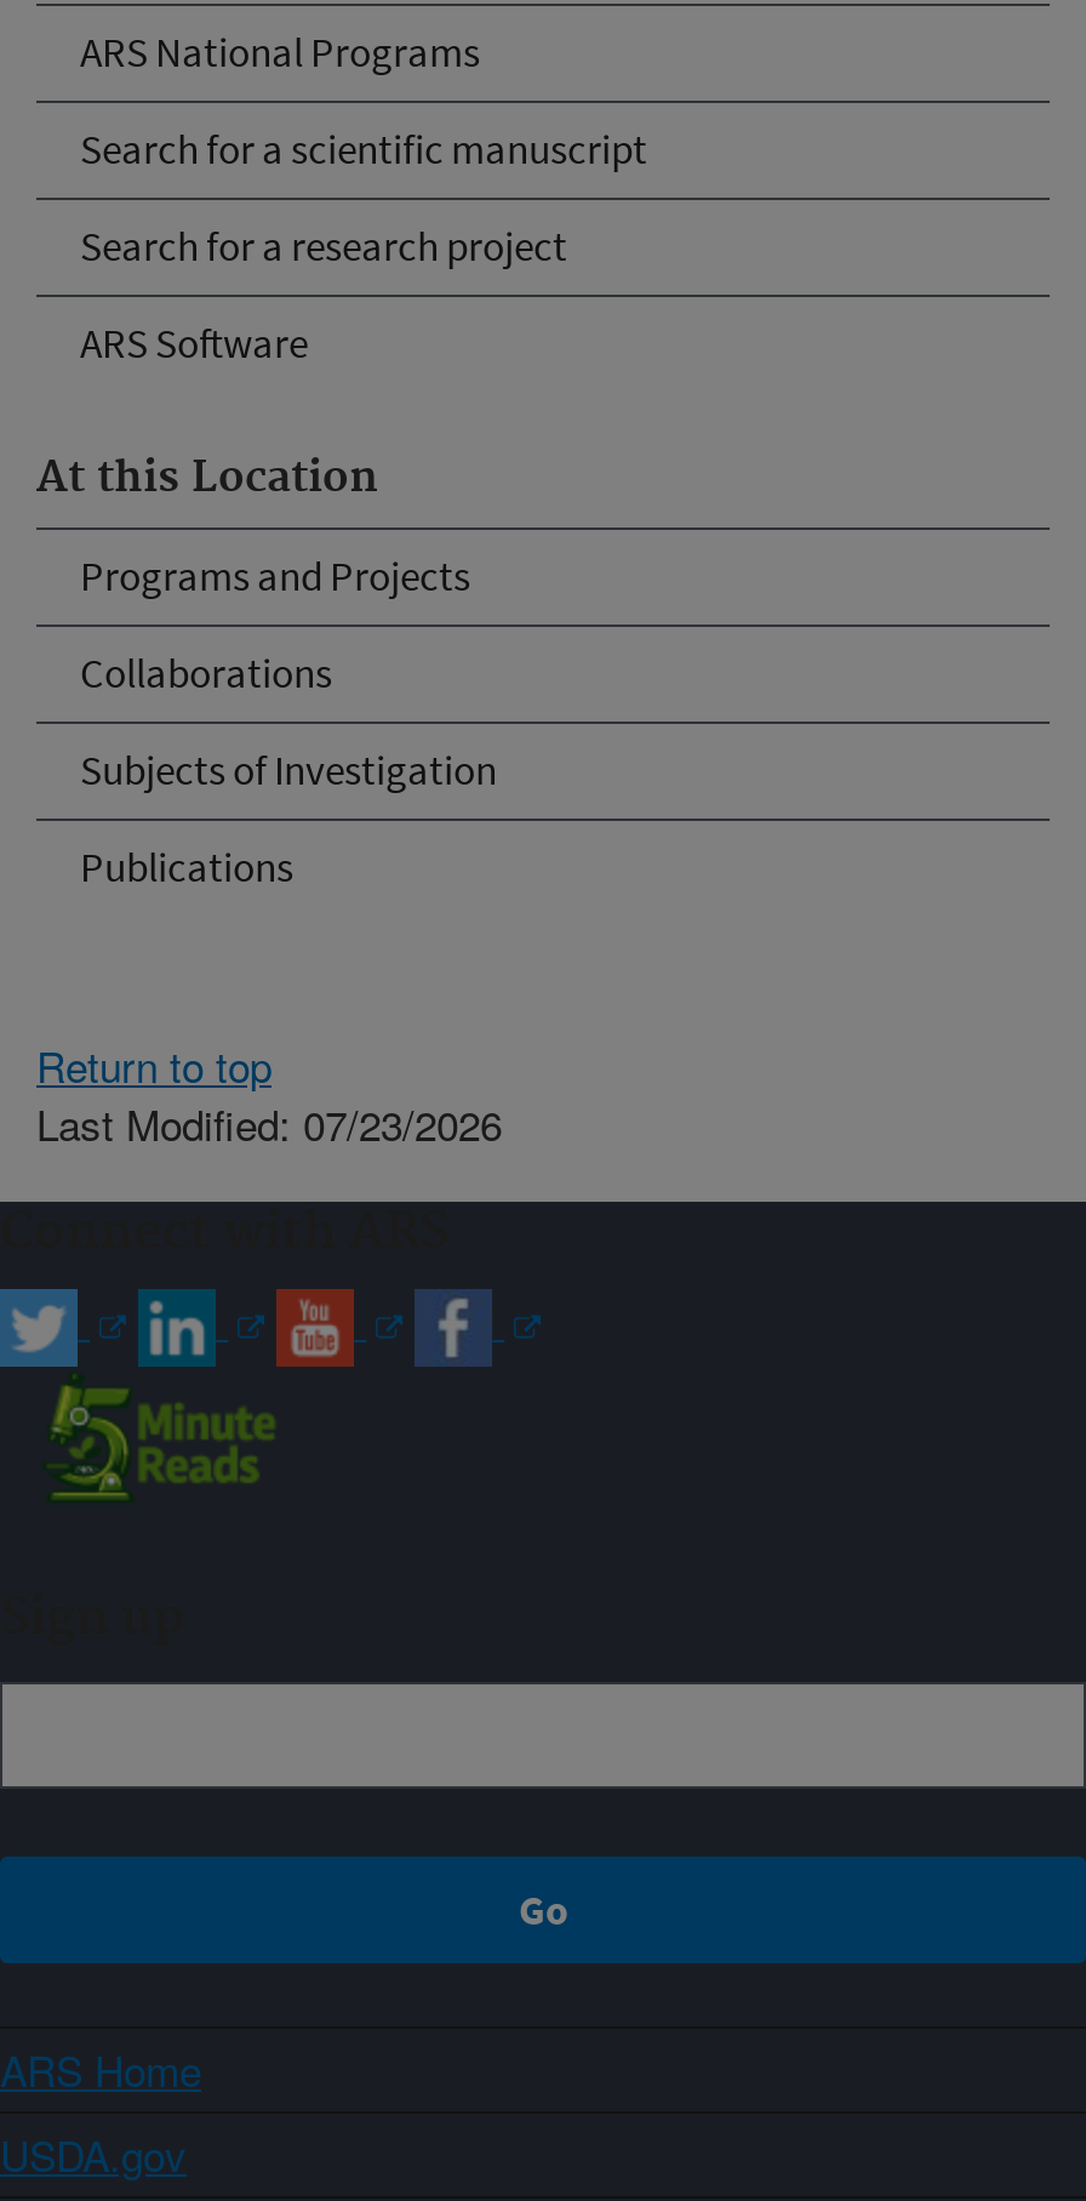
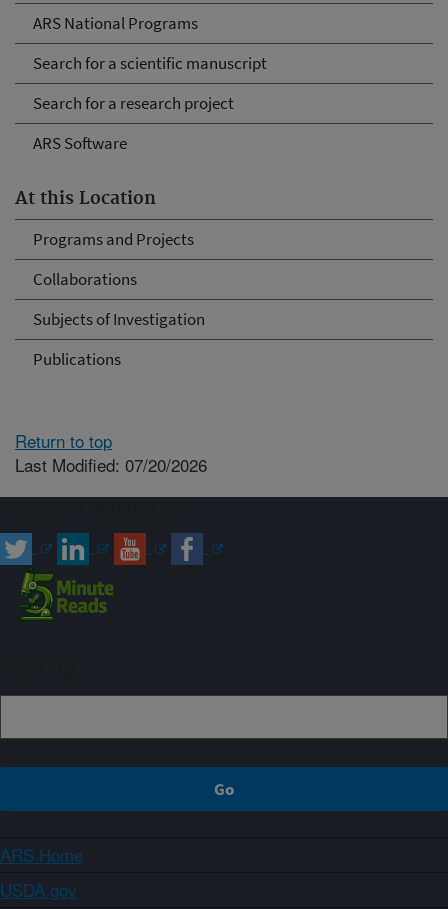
[36,1091,502,1152] Last Modified: 07/23/2026 -> [15,451,207,476] Last Modified: 07/20/2026

